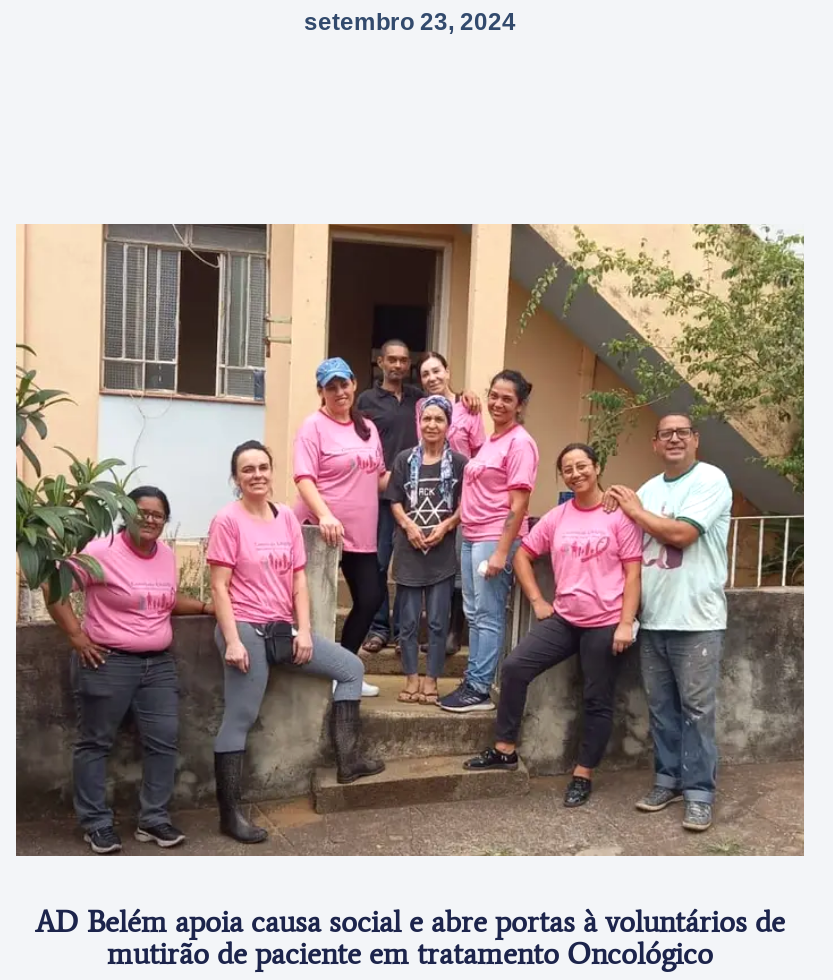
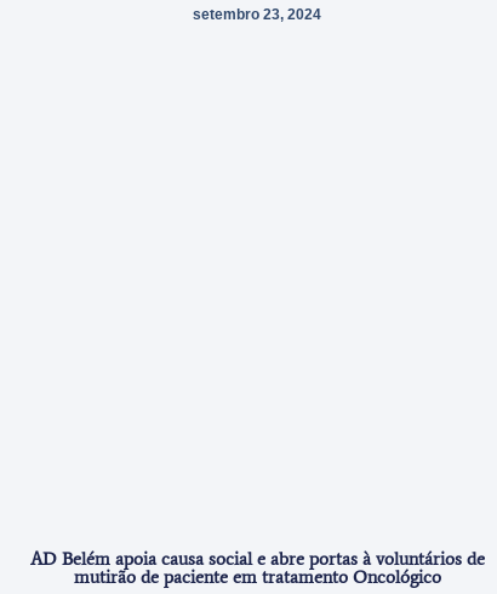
[14,222,806,858] [image] -> none

